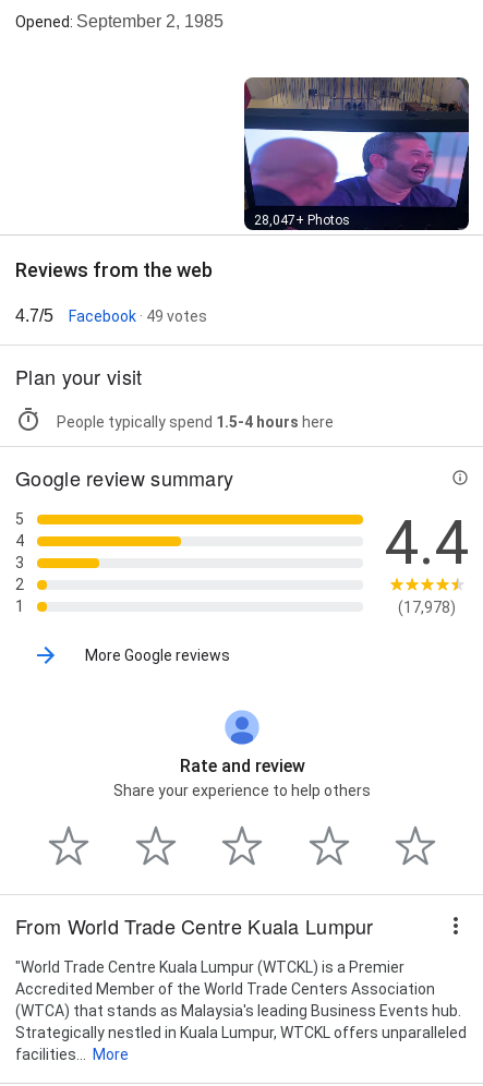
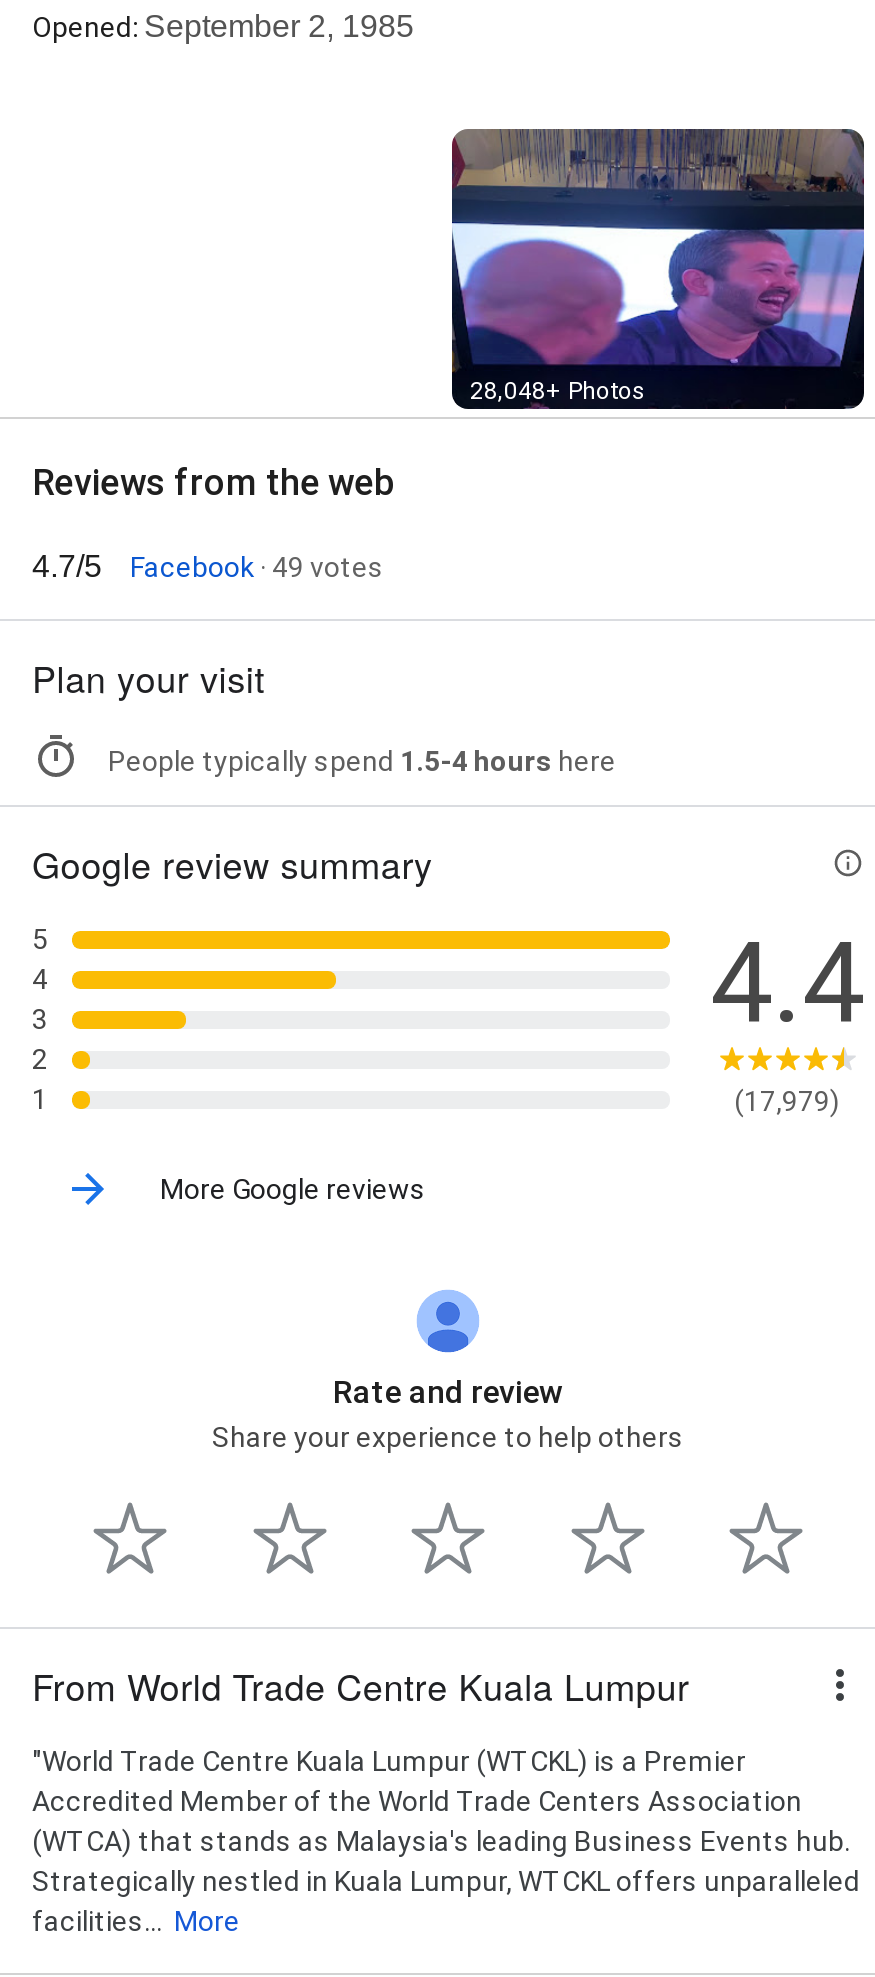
[254,213,350,228] 28,047+ Photos -> [470,377,646,405] 28,048+ Photos
[398,598,456,616] (17,978) -> [734,1084,840,1116] (17,979)

